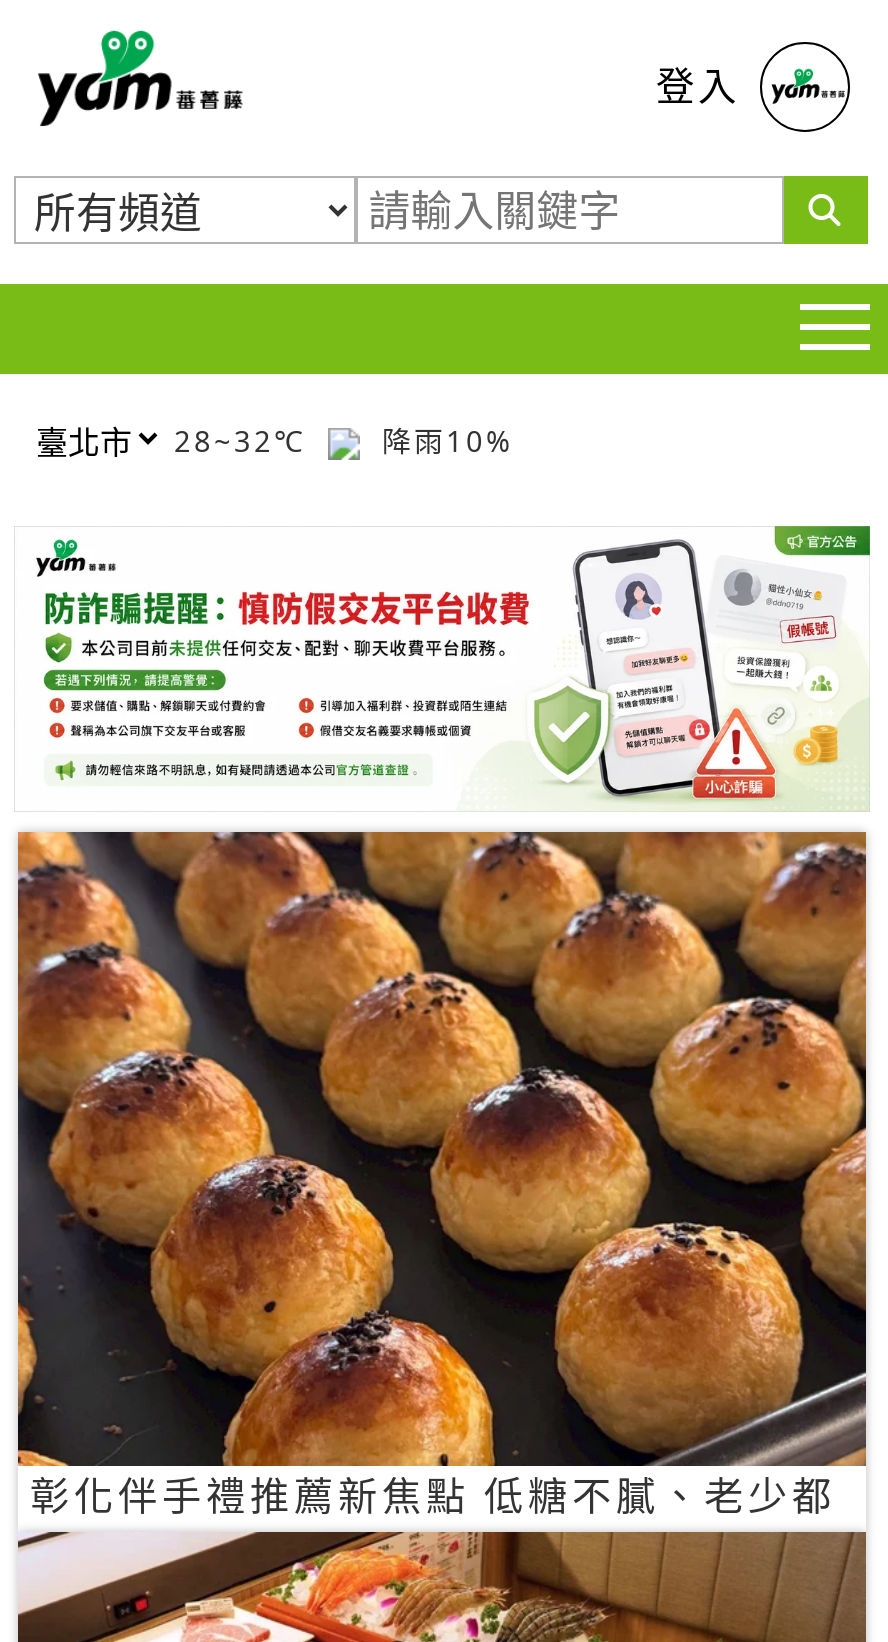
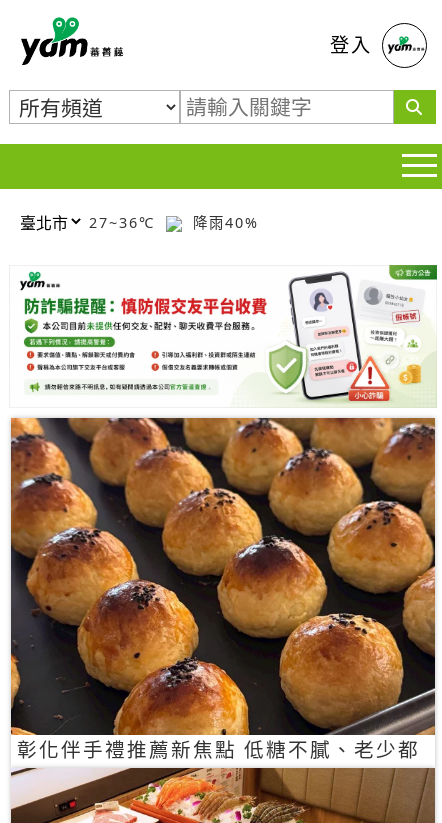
[174,421,318,459] 28~32℃ -> [89,212,161,231] 27~36℃
[370,421,514,459] 降雨10% -> [187,212,259,231] 降雨40%

